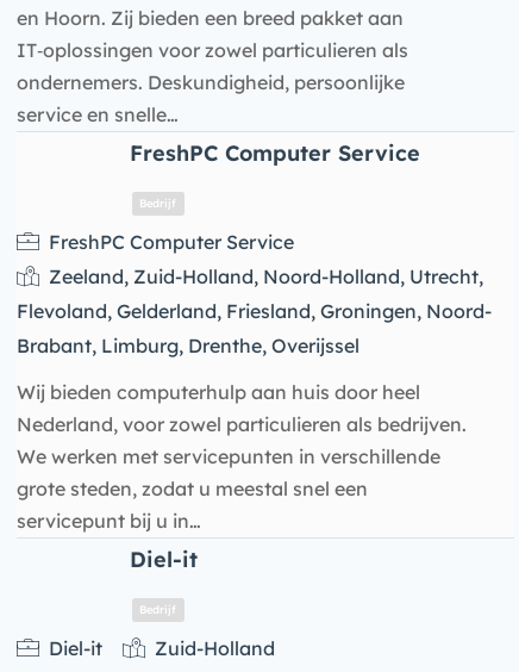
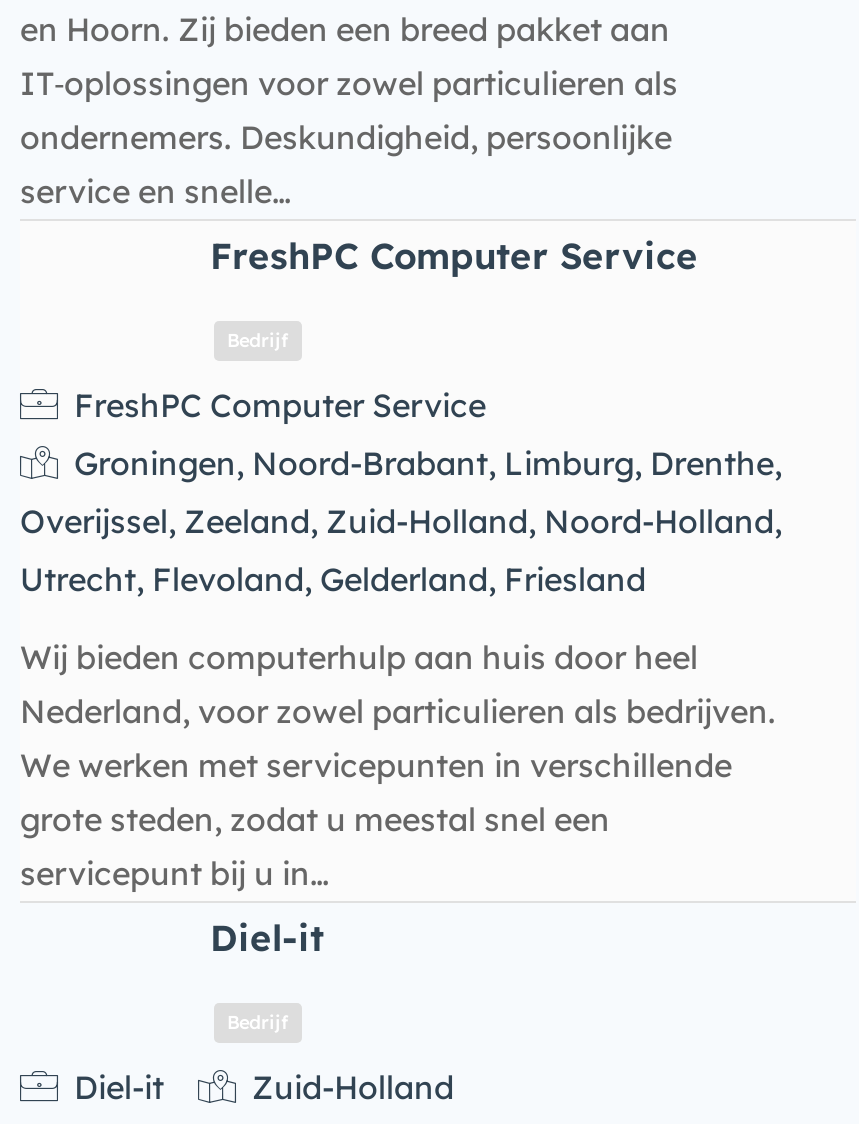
[17,264,492,357] Zeeland, Zuid-Holland, Noord-Holland, Utrecht, | Flevoland, Gelderland, Friesland, Groningen, Noord- | Brabant, Limburg, Drenthe, Overijssel -> [20,443,782,599] Groningen, Noord-Brabant, Limburg, Drenthe, | Overijssel, Zeeland, Zuid-Holland, Noord-Holland, | Utrecht, Flevoland, Gelderland, Friesland

